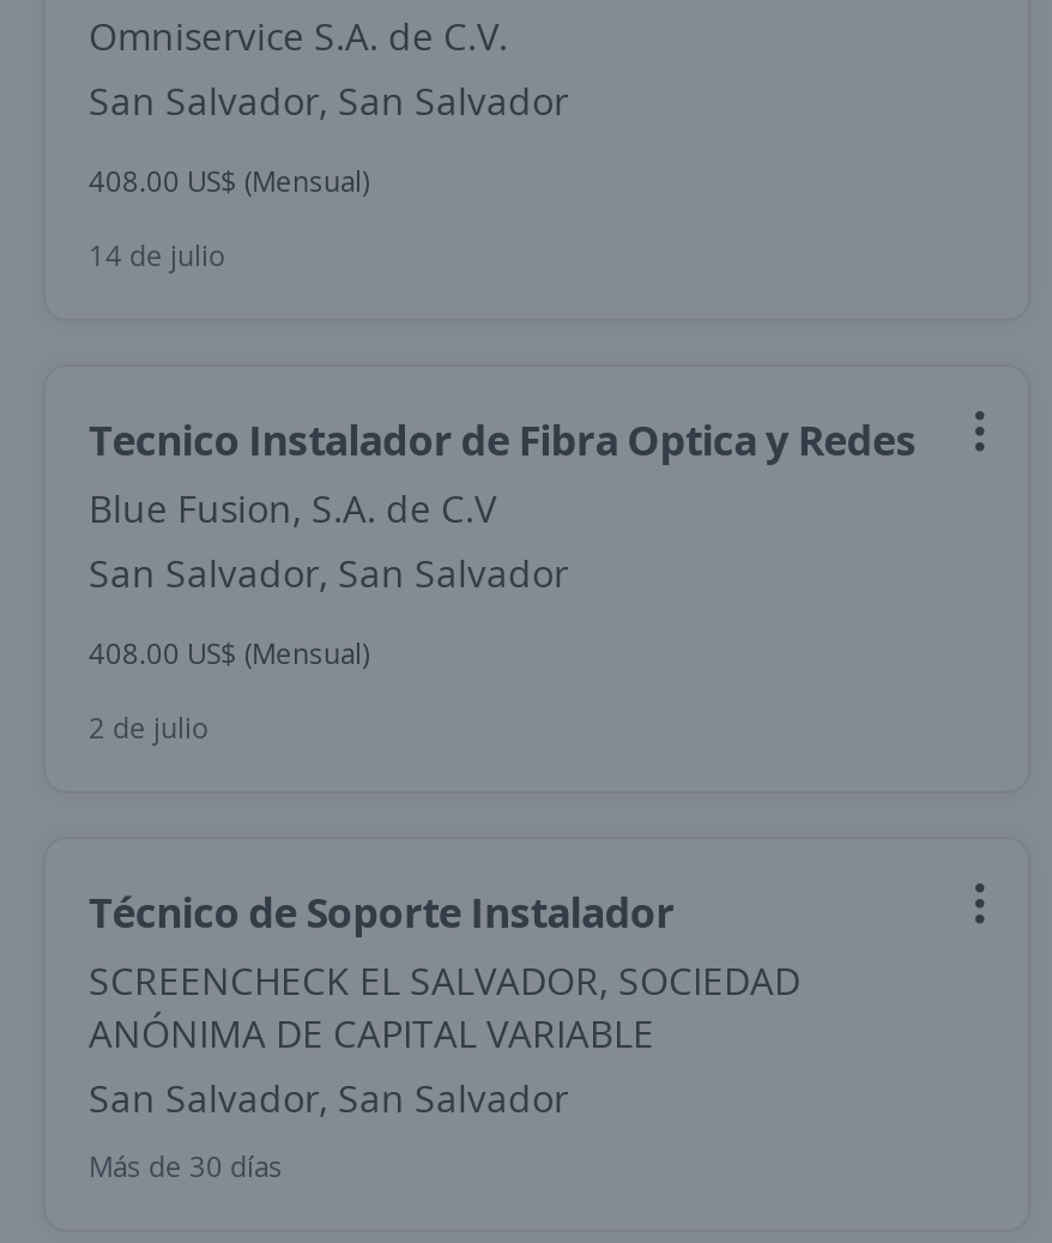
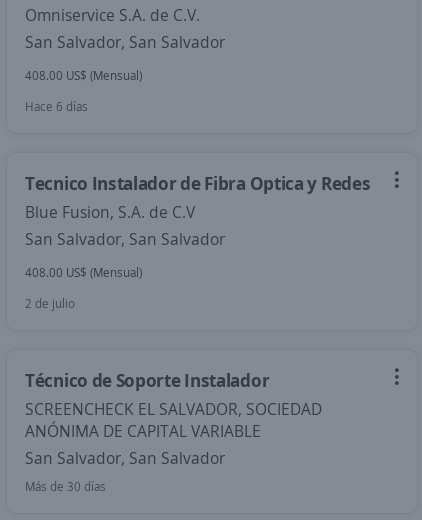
[89,235,225,276] 14 de julio -> [25,98,88,115] Hace 6 días

